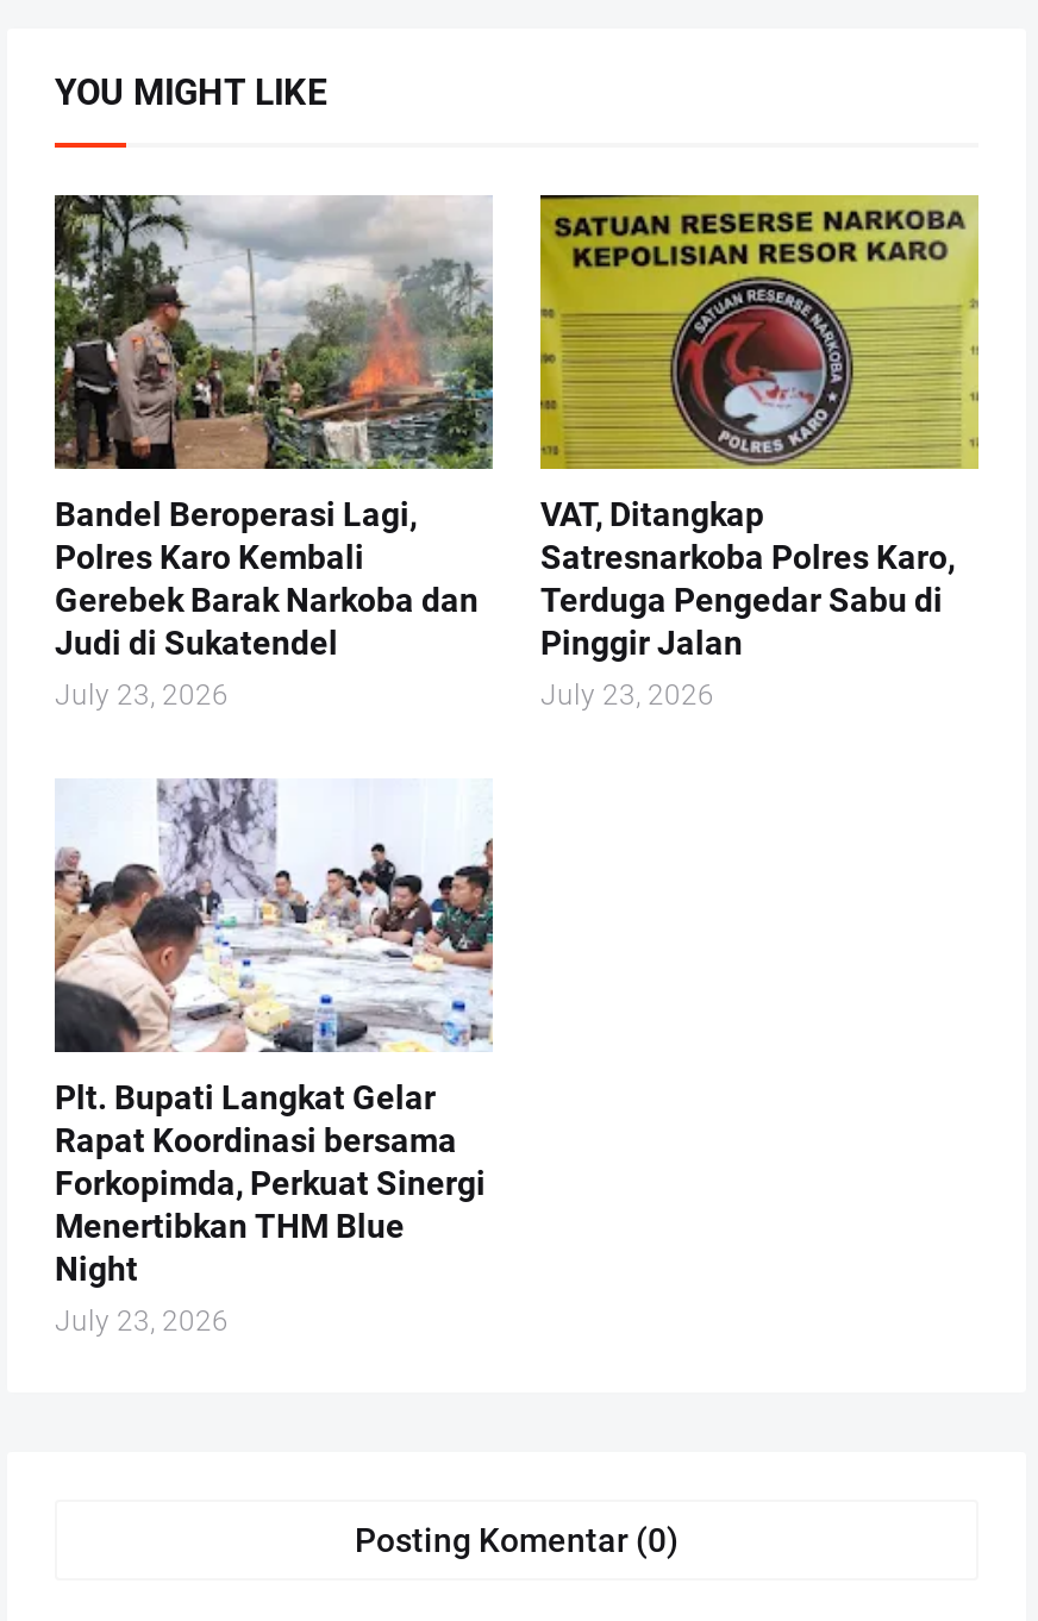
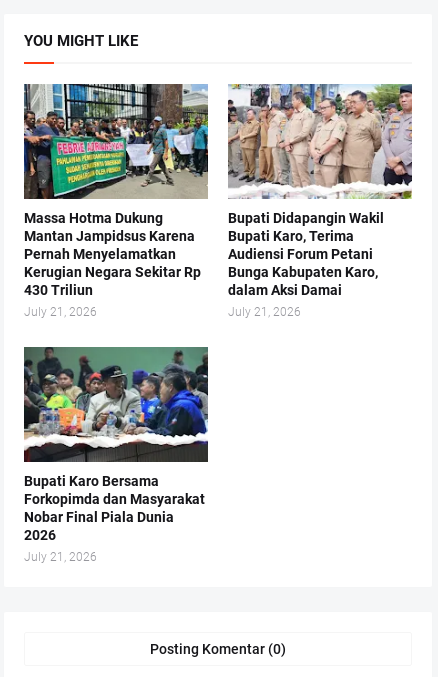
[52,193,495,712] [image] | Bandel Beroperasi Lagi, | Polres Karo Kembali | Gerebek Barak Narkoba dan | Judi di Sukatendel | July 23, 2026 -> [23,83,209,319] [image] | Massa Hotma Dukung | Mantan Jampidsus Karena | Pernah Menyelamatkan | Kerugian Negara Sekitar Rp | 430 Triliun | July 21, 2026
[538,193,981,712] [image] | VAT, Ditangkap | Satresnarkoba Polres Karo, | Terduga Pengedar Sabu di | Pinggir Jalan | July 23, 2026 -> [227,83,413,319] [image] | Bupati Didapangin Wakil | Bupati Karo, Terima | Audiensi Forum Petani | Bunga Kabupaten Karo, | dalam Aksi Damai | July 21, 2026
[52,776,495,1338] [image] | Plt. Bupati Langkat Gelar | Rapat Koordinasi bersama | Forkopimda, Perkuat Sinergi | Menertibkan THM Blue | Night | July 23, 2026 -> [23,329,209,564] [image] | Bupati Karo Bersama | Forkopimda dan Masyarakat | Nobar Final Piala Dunia | 2026 | July 21, 2026

